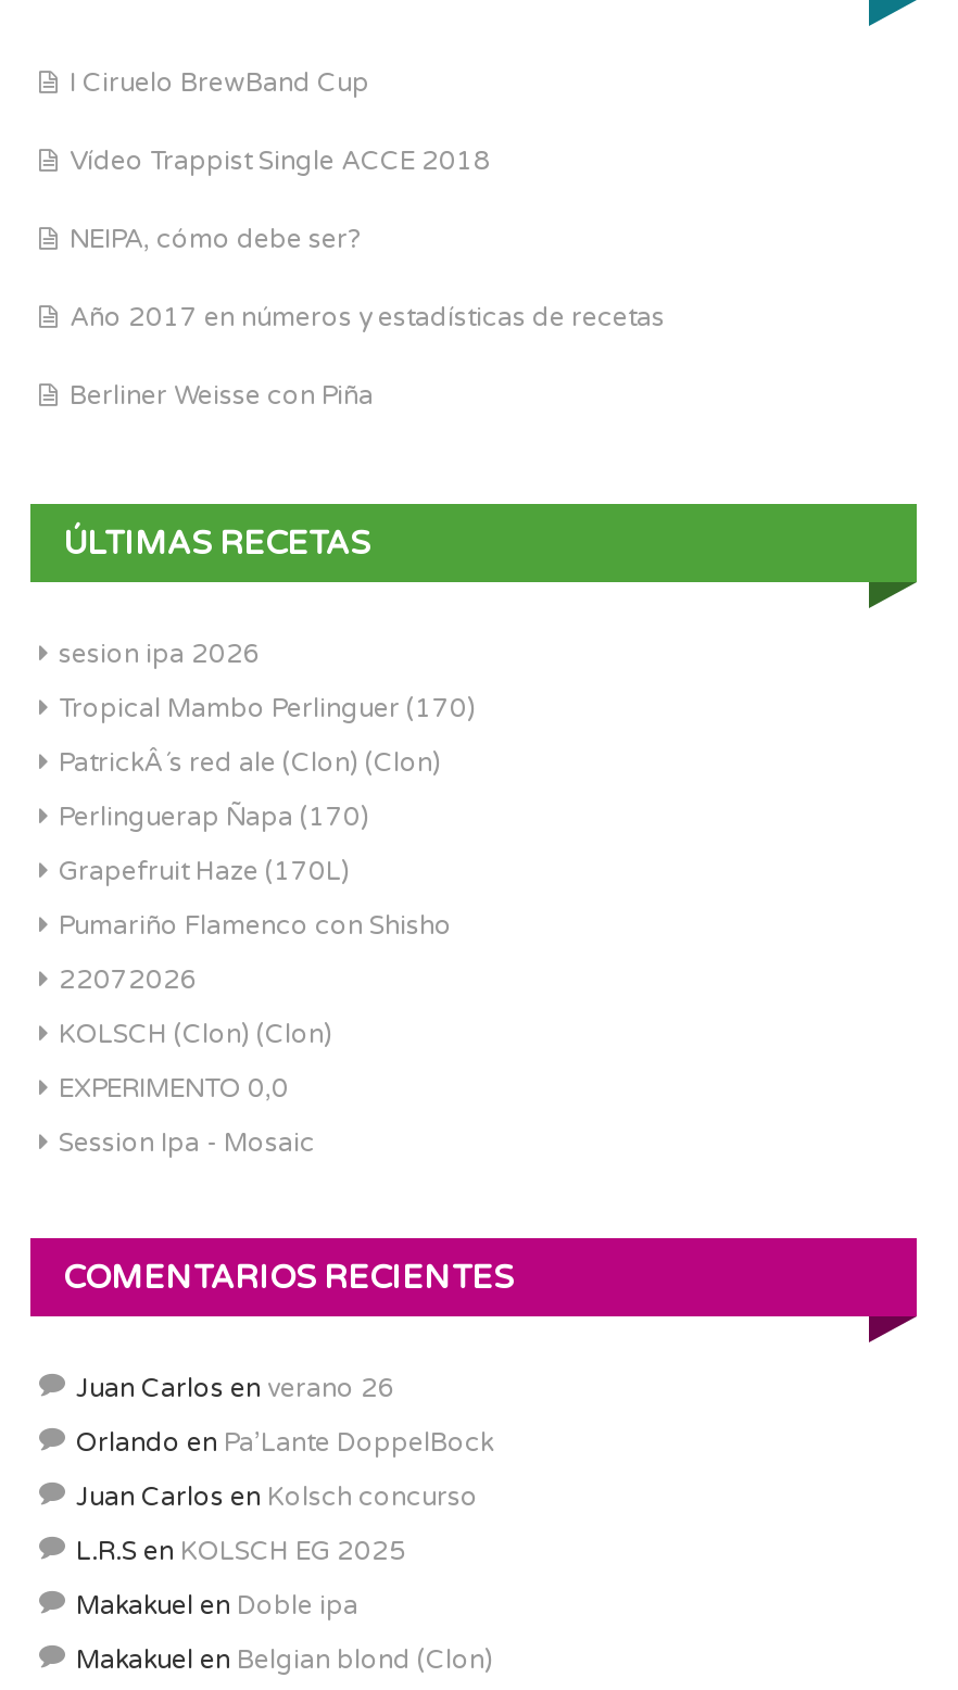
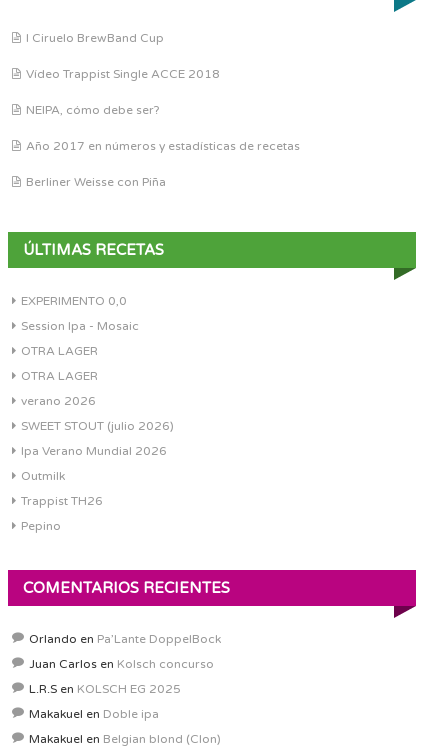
[59,639,476,1049] sesion ipa 2026 | Tropical Mambo Perlinguer (170) | PatrickÂ´s red ale (Clon) (Clon) | Perlinguerap Ñapa (170) | Grapefruit Haze (170L) | Pumariño Flamenco con Shisho | 22072026 | KOLSCH (Clon) (Clon) -> none
moved [59,1073,315,1158] -> [21,294,139,333]: EXPERIMENTO 0,0 | Session Ipa - Mosaic
none -> [21,344,174,533] OTRA LAGER | OTRA LAGER | verano 2026 | SWEET STOUT (julio 2026) | Ipa Verano Mundial 2026 | Outmilk | Trappist TH26 | Pepino
[76,1373,395,1403] Juan Carlos en verano 26 -> none

